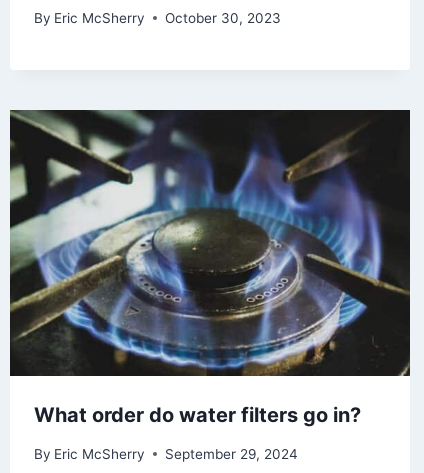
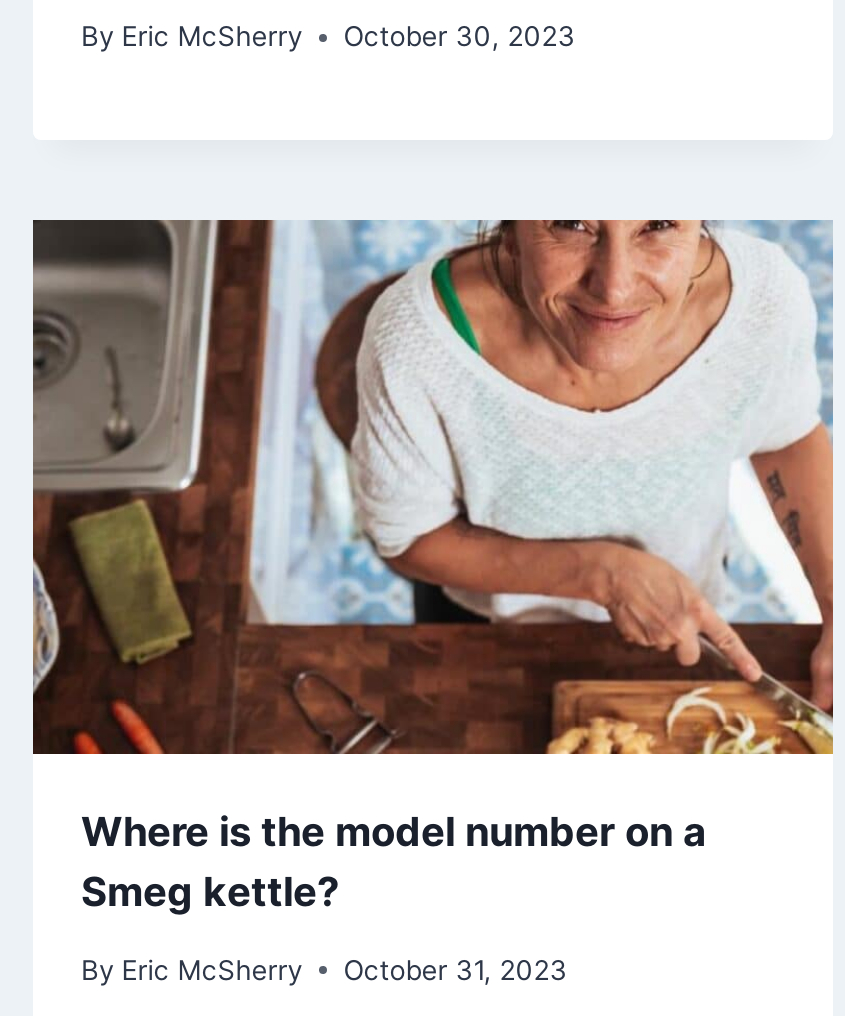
[9,109,411,427] [image] | What order do water filters go in? -> [31,219,835,916] [image] | Where is the model number on a | Smeg kettle?
[34,446,298,462] By Eric McSherry September 29, 2024 -> [81,953,567,985] By Eric McSherry October 31, 2023

